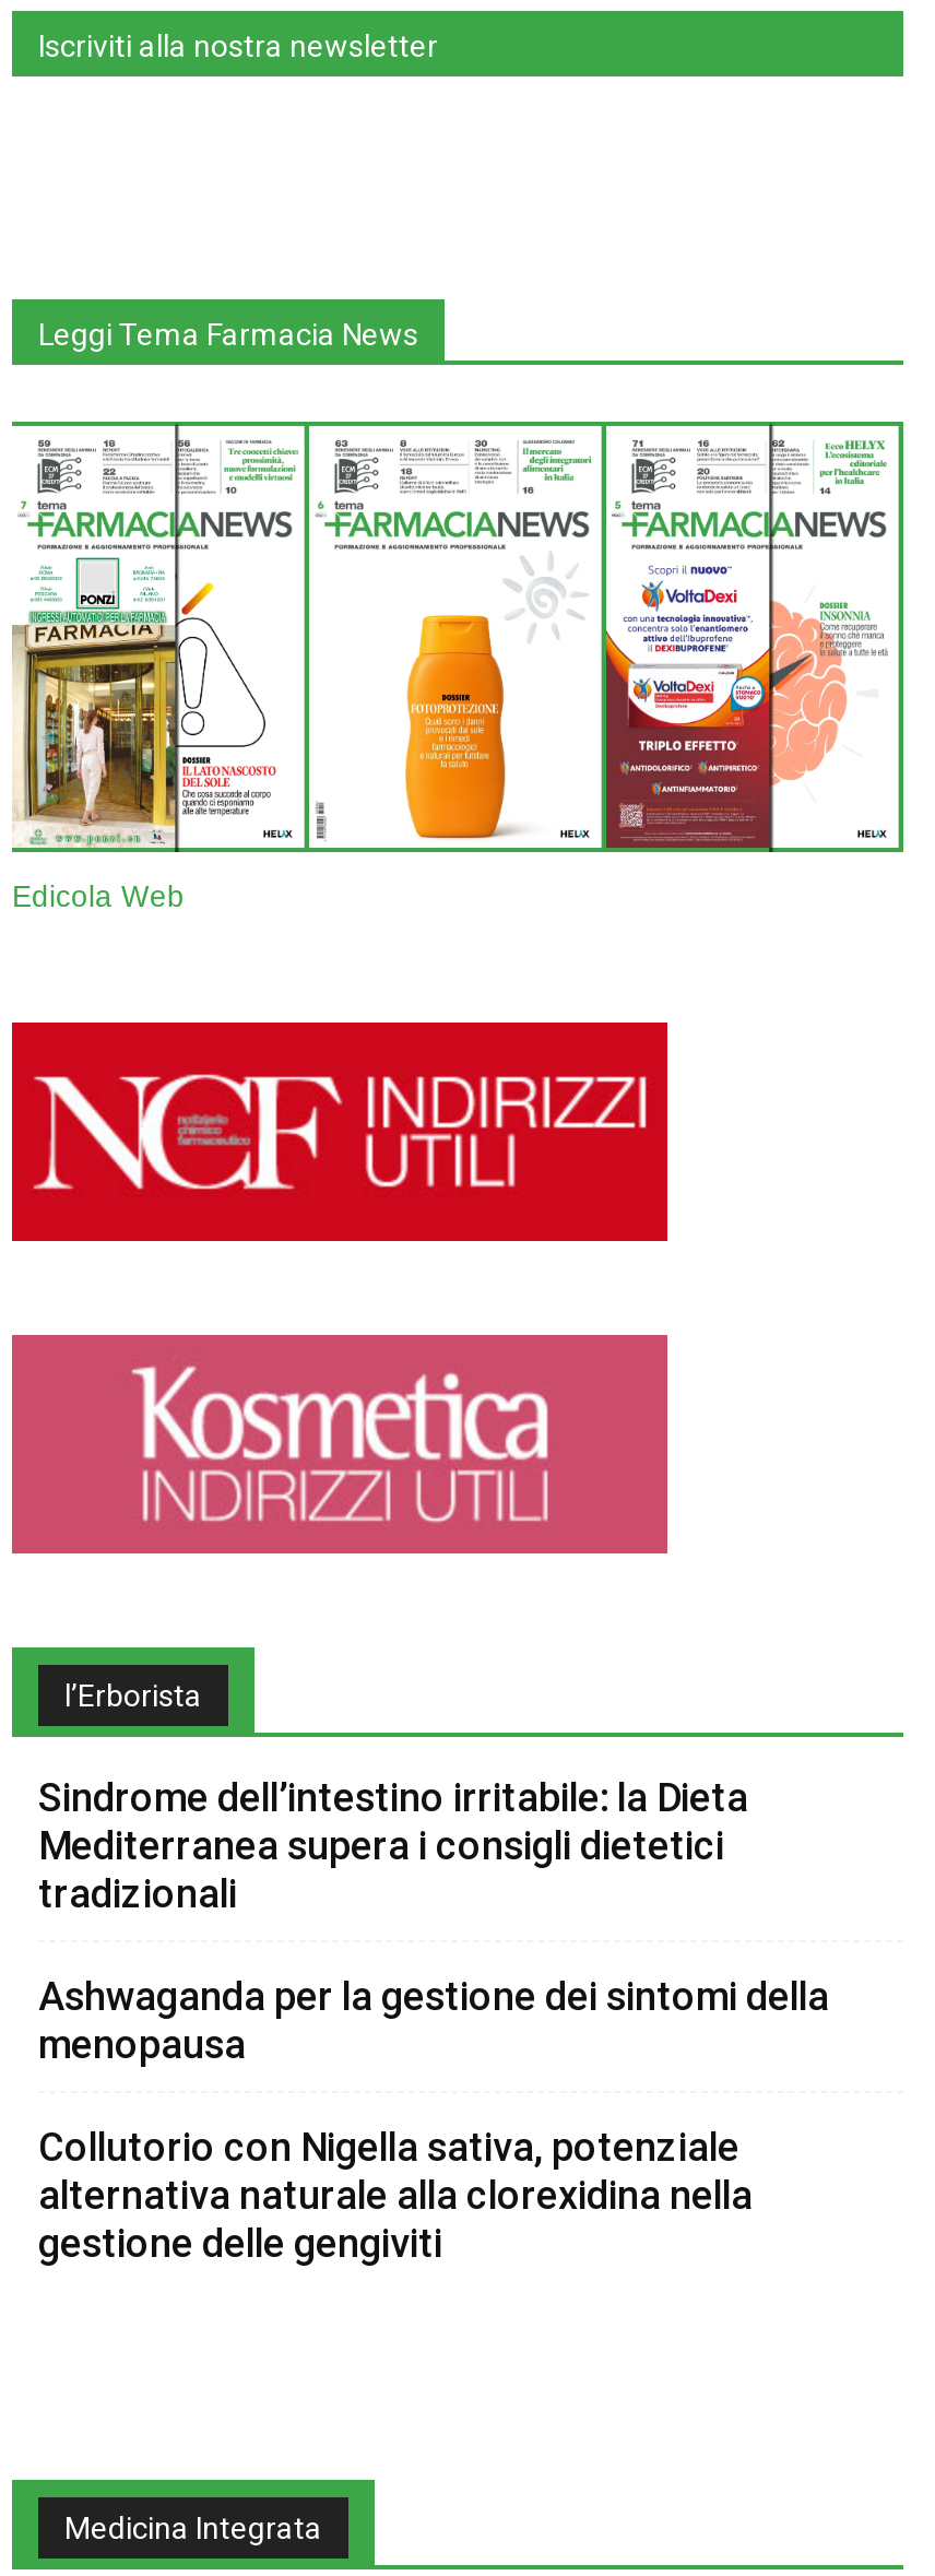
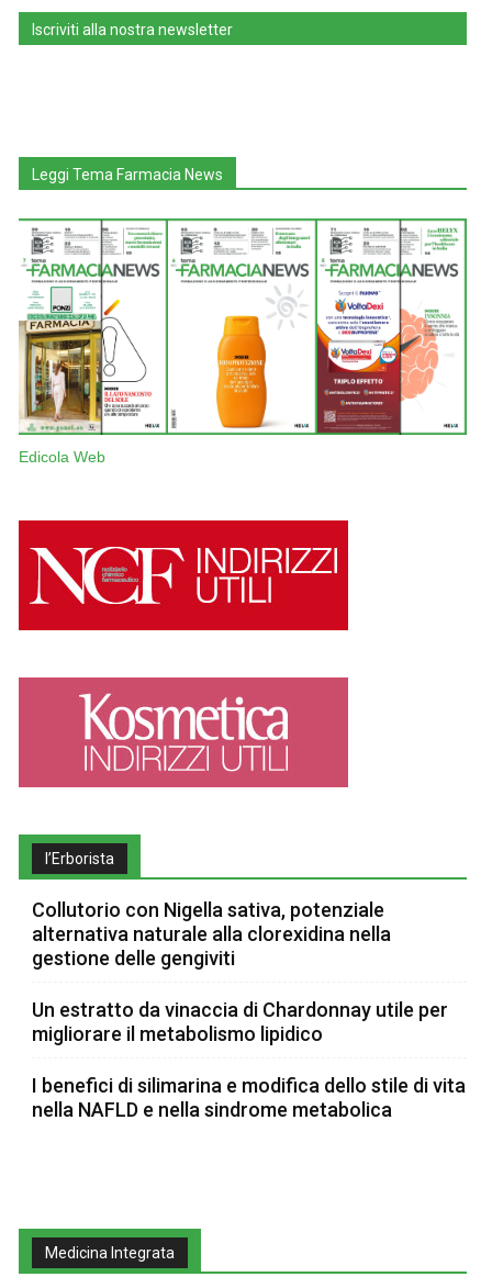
[38,1774,829,2066] Sindrome dell’intestino irritabile: la Dieta | Mediterranea supera i consigli dietetici | tradizionali | Ashwaganda per la gestione dei sintomi della | menopausa -> none
moved [38,2123,753,2265] -> [32,898,391,969]: Collutorio con Nigella sativa, potenziale | alternativa naturale alla clorexidina nella | gestione delle gengiviti
none -> [32,998,466,1121] Un estratto da vinaccia di Chardonnay utile per | migliorare il metabolismo lipidico | I benefici di silimarina e modifica dello stile di vita | nella NAFLD e nella sindrome metabolica

